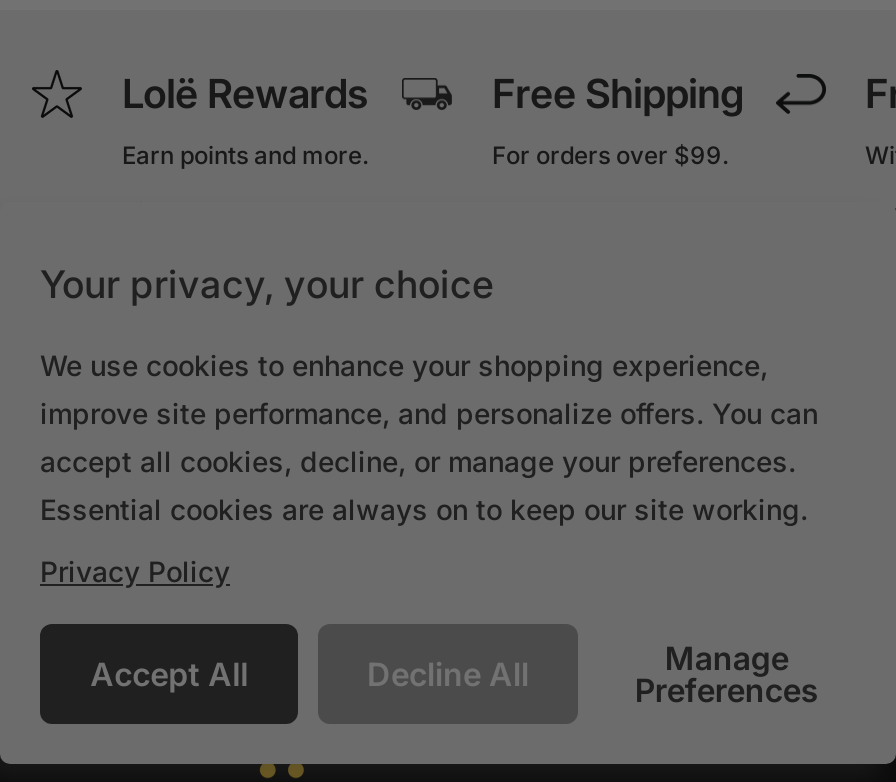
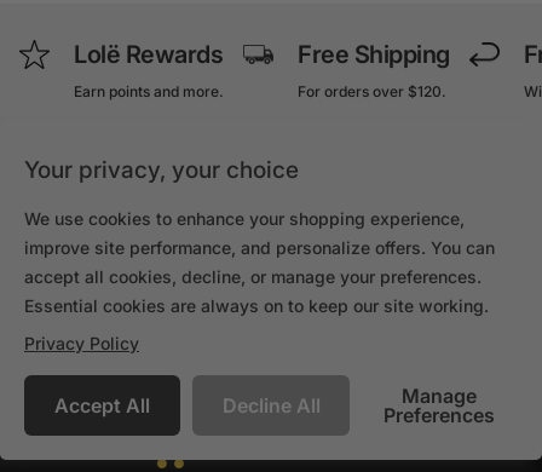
[492,140,730,170] For orders over $99. -> [298,82,446,100] For orders over $120.

